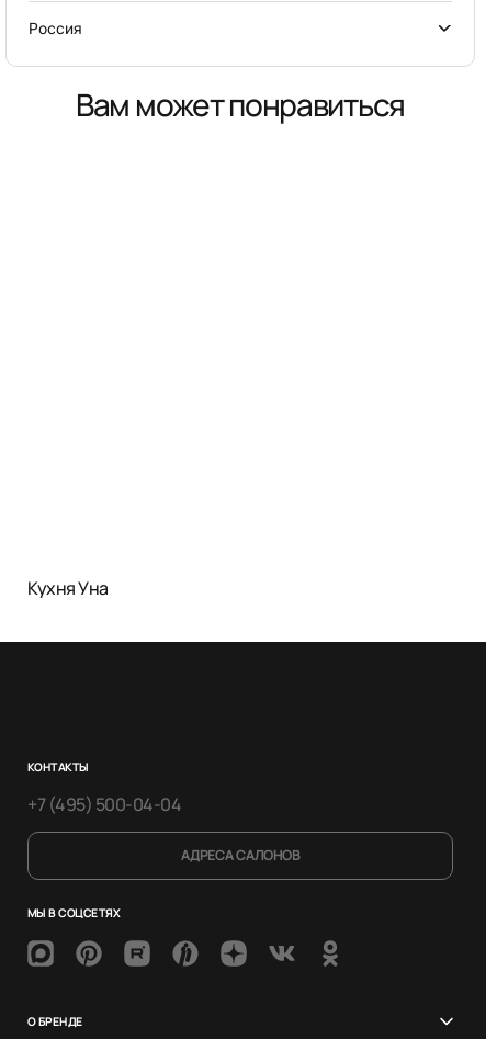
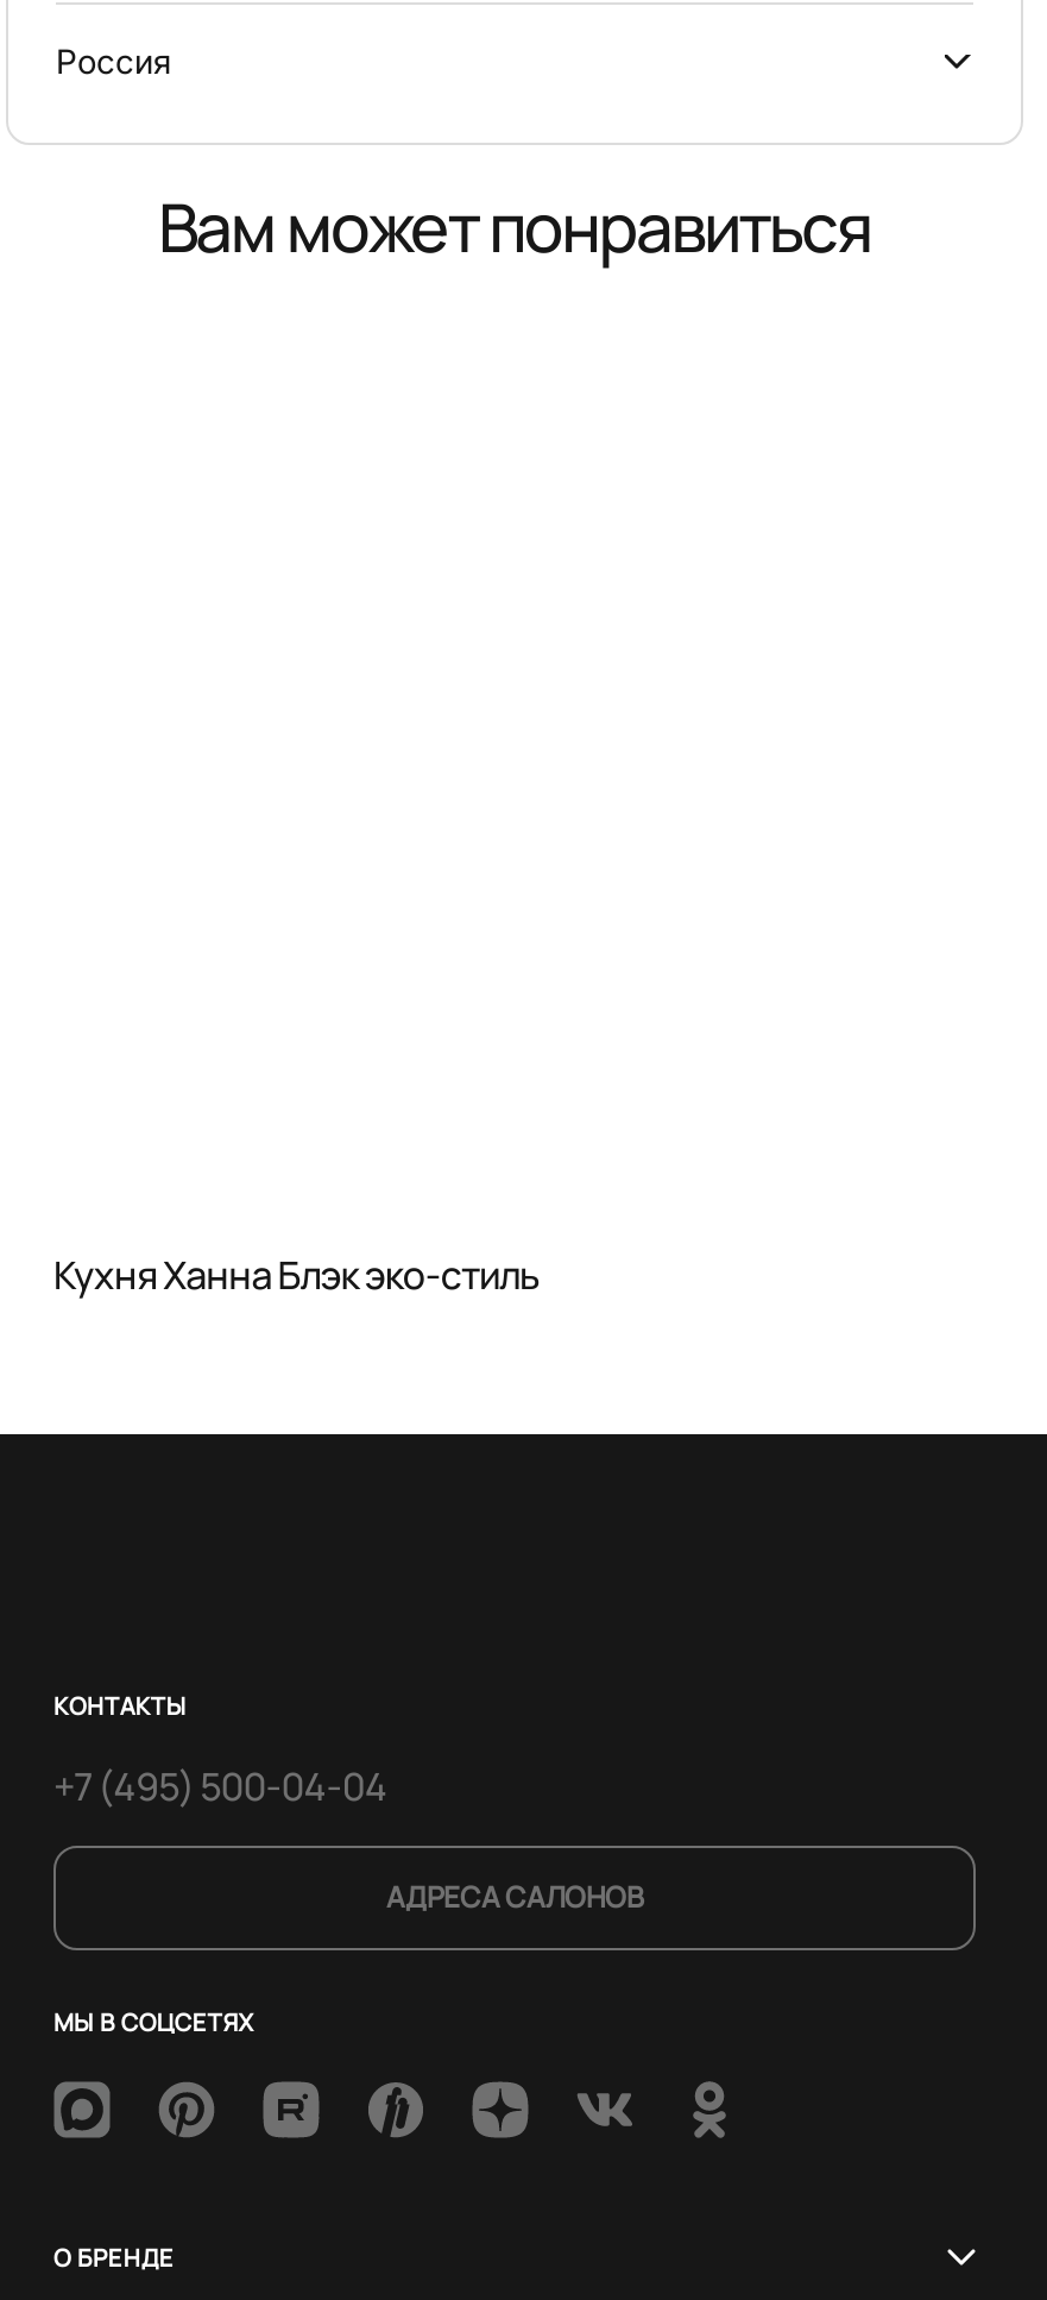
[27,576,108,600] Кухня Уна -> [53,1248,540,1300] Кухня Ханна Блэк эко-стиль

